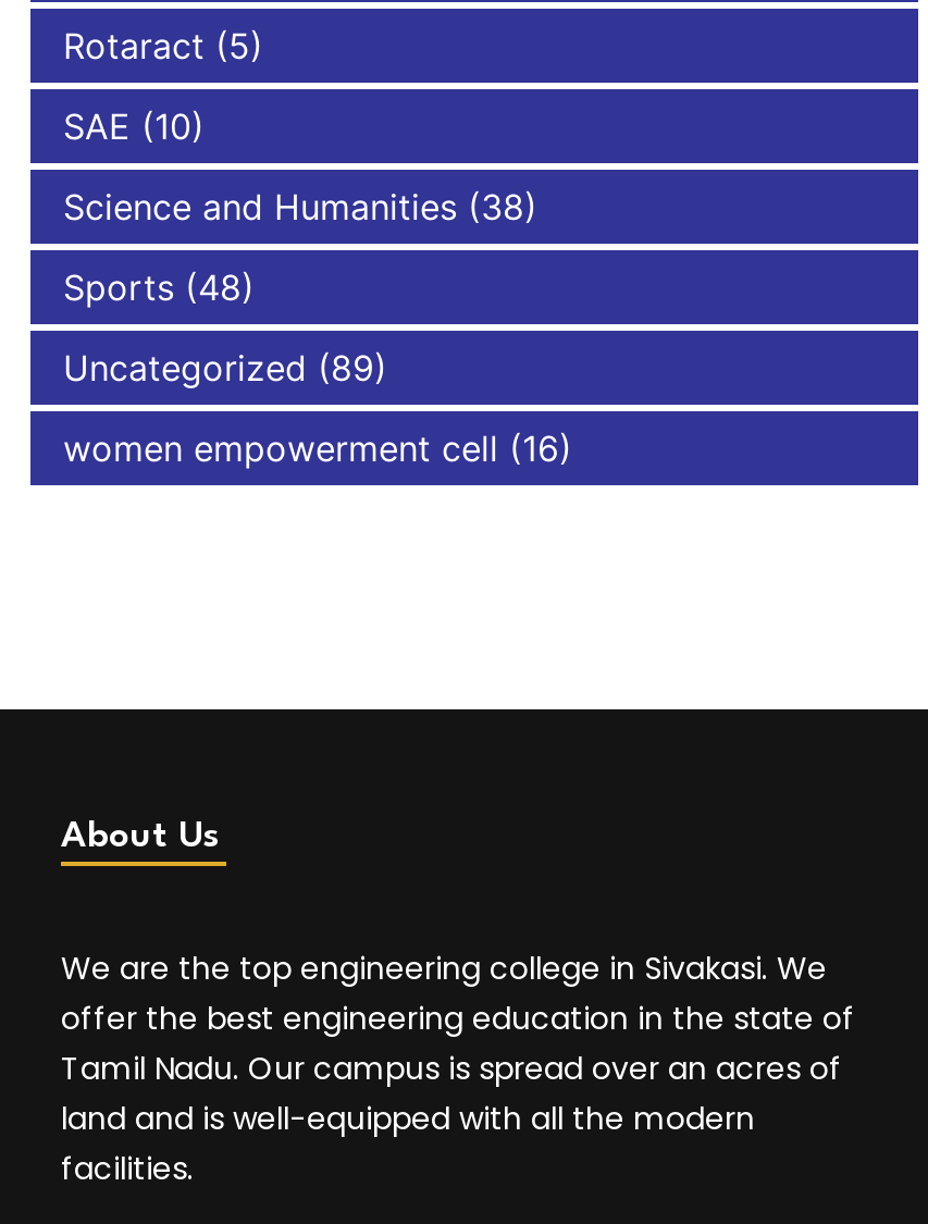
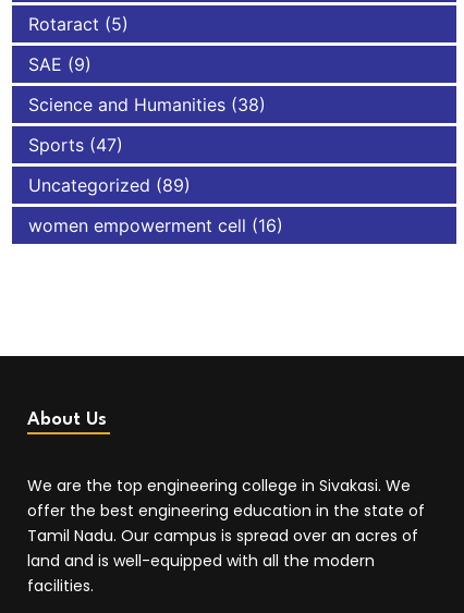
[63,104,205,147] SAE (10) -> [28,53,91,75] SAE (9)
[63,265,255,308] Sports (48) -> [28,133,123,155] Sports (47)

